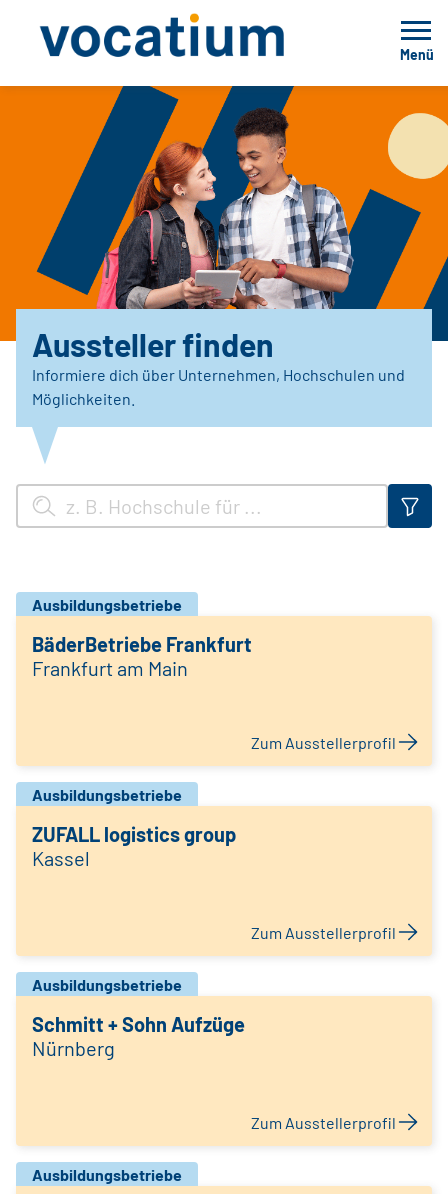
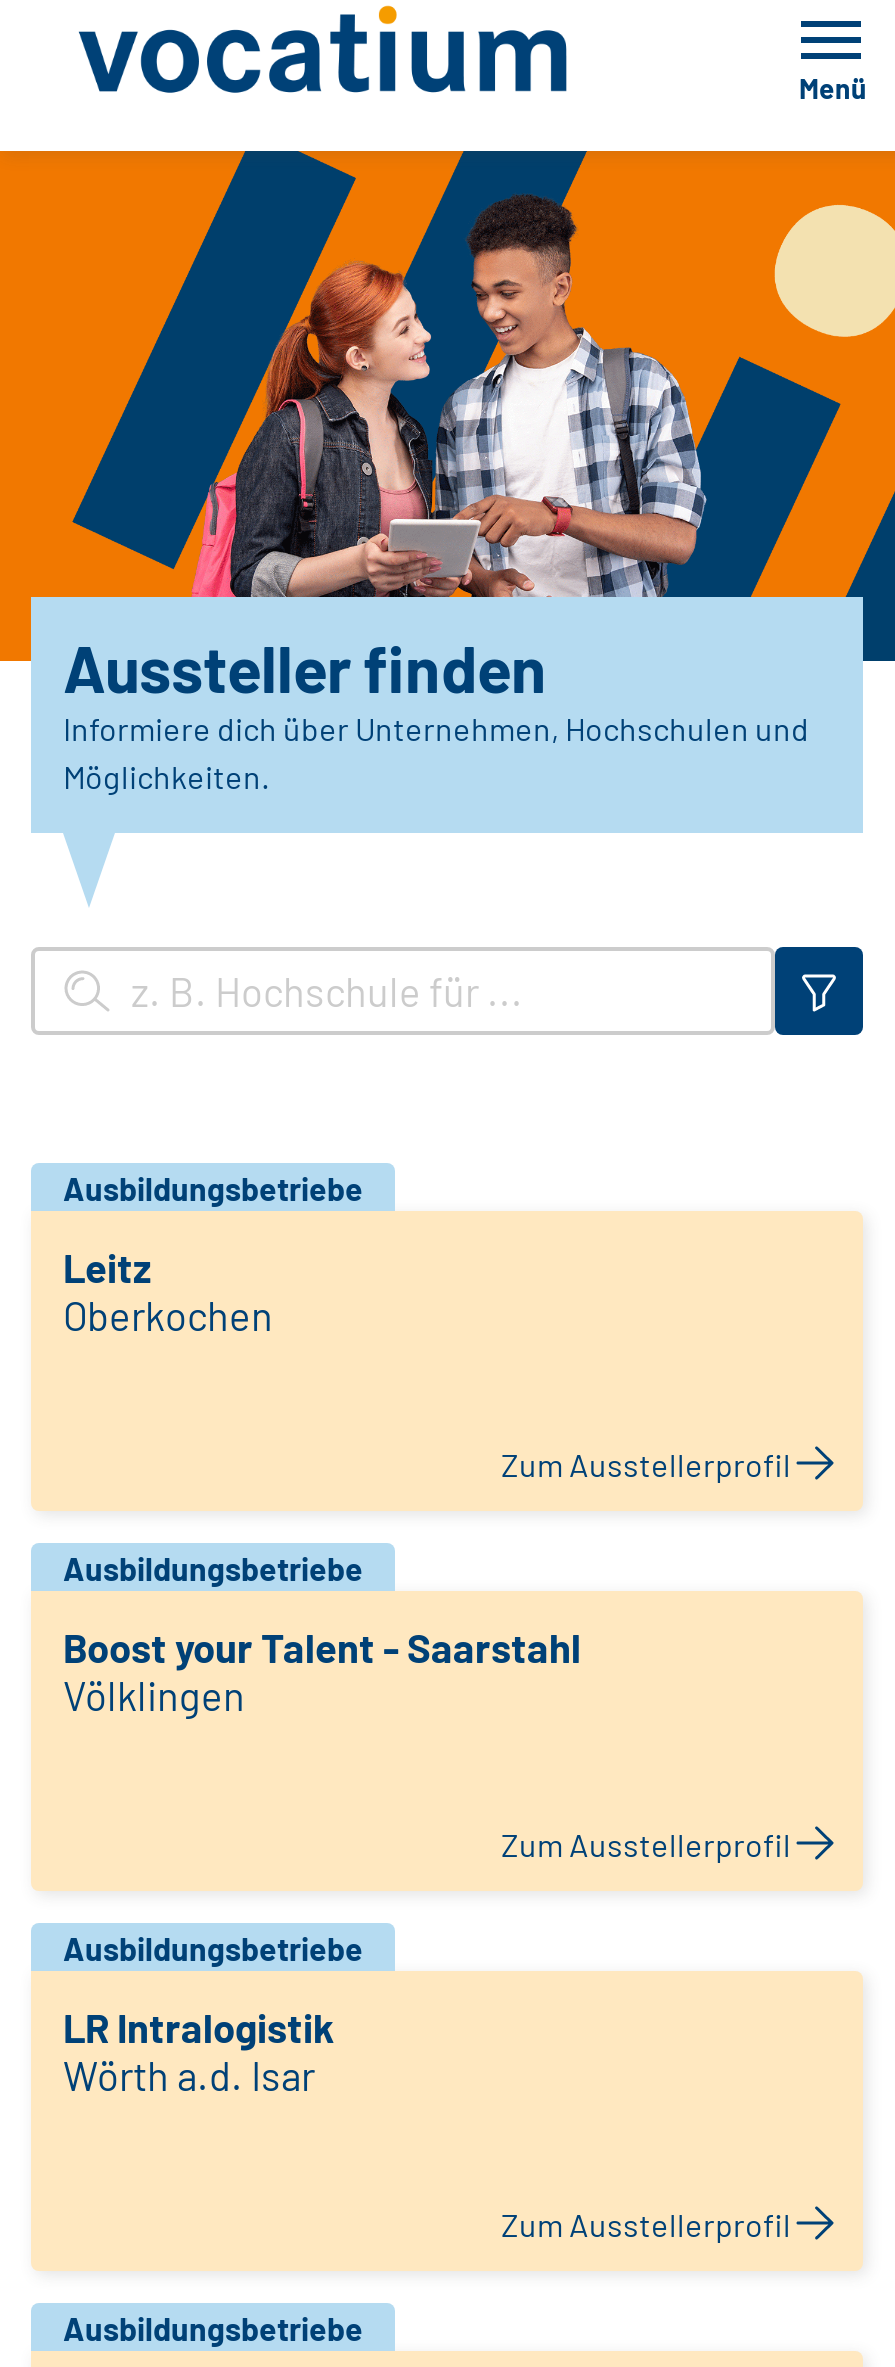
[32,632,252,680] BäderBetriebe Frankfurt | Frankfurt am Main -> [63,1243,273,1339] Leitz | Oberkochen
[32,822,236,870] ZUFALL logistics group | Kassel -> [63,1623,581,1719] Boost your Talent - Saarstahl | Völklingen
[32,1012,245,1060] Schmitt + Sohn Aufzüge | Nürnberg -> [63,2003,335,2099] LR Intralogistik | Wörth a.d. Isar

